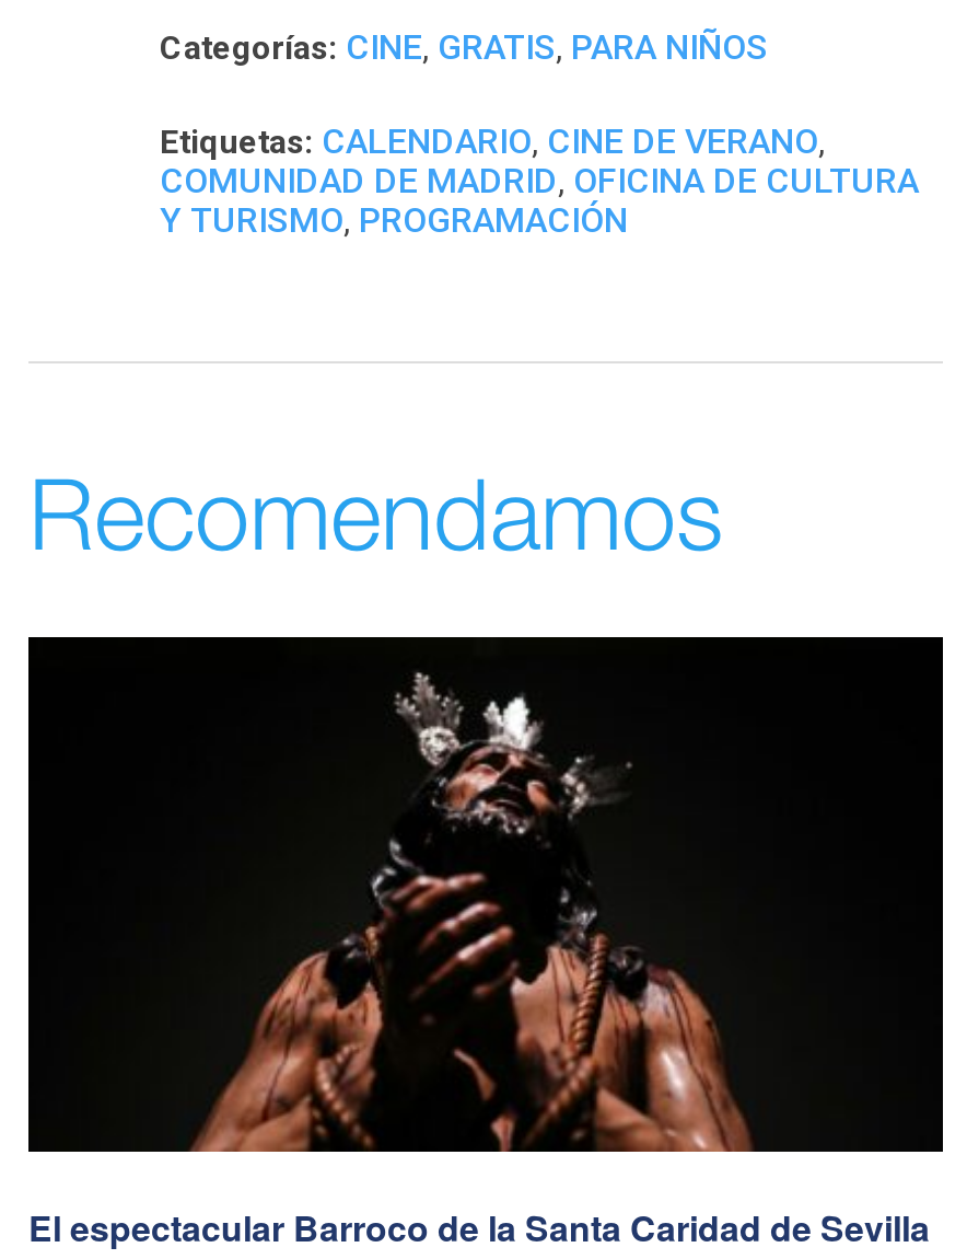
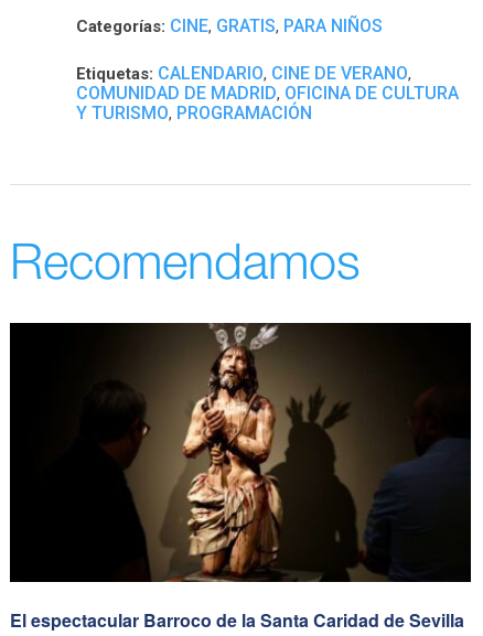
[188,635,910,1154] [image] -> [93,322,457,583] [image]

